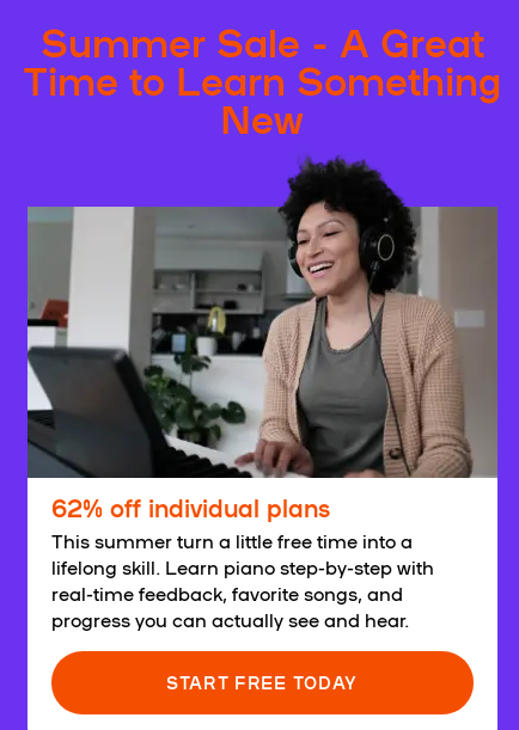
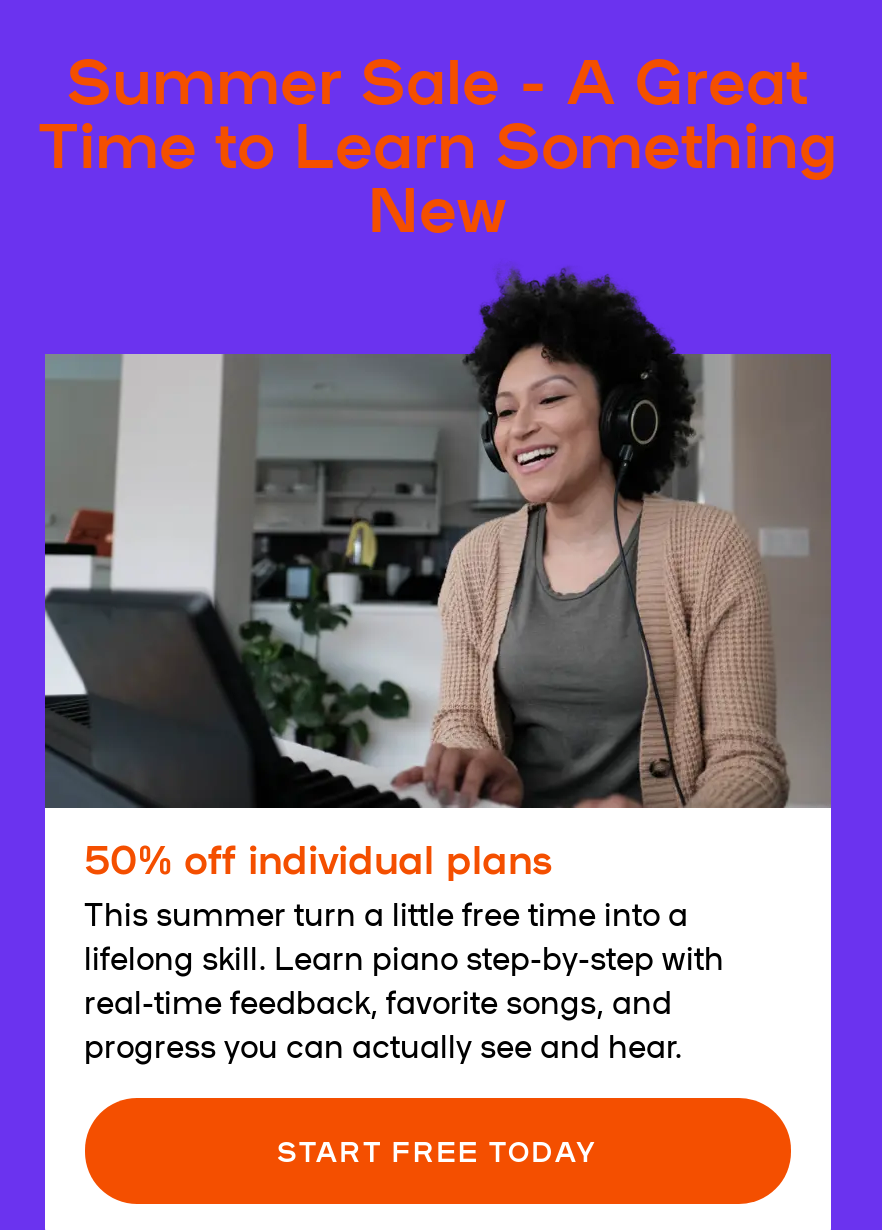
[51,489,329,523] 62% off individual plans -> [84,827,552,883] 50% off individual plans

